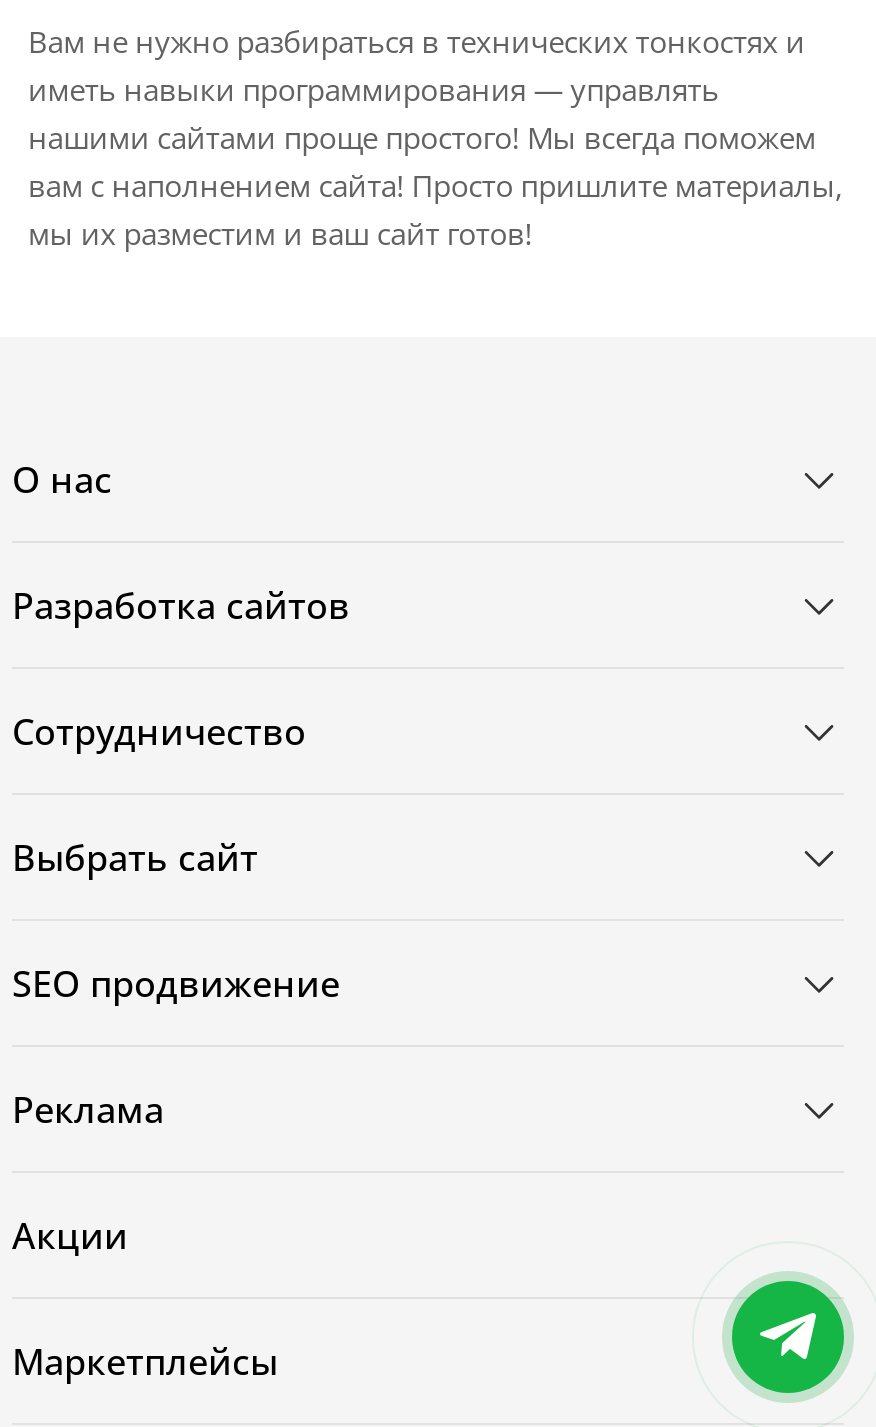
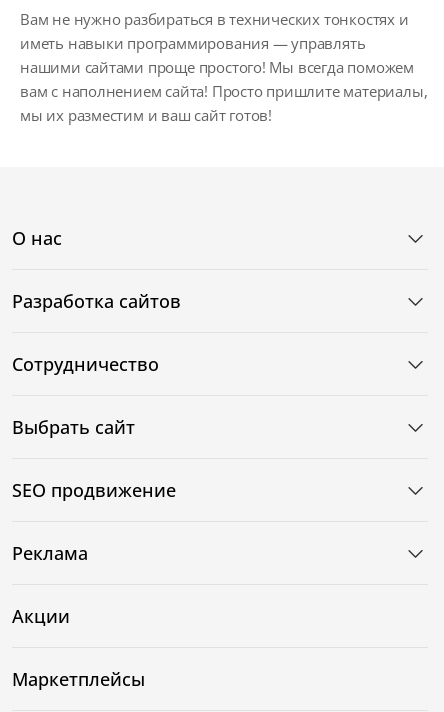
[722,1271,854,1403] [image] -> none

